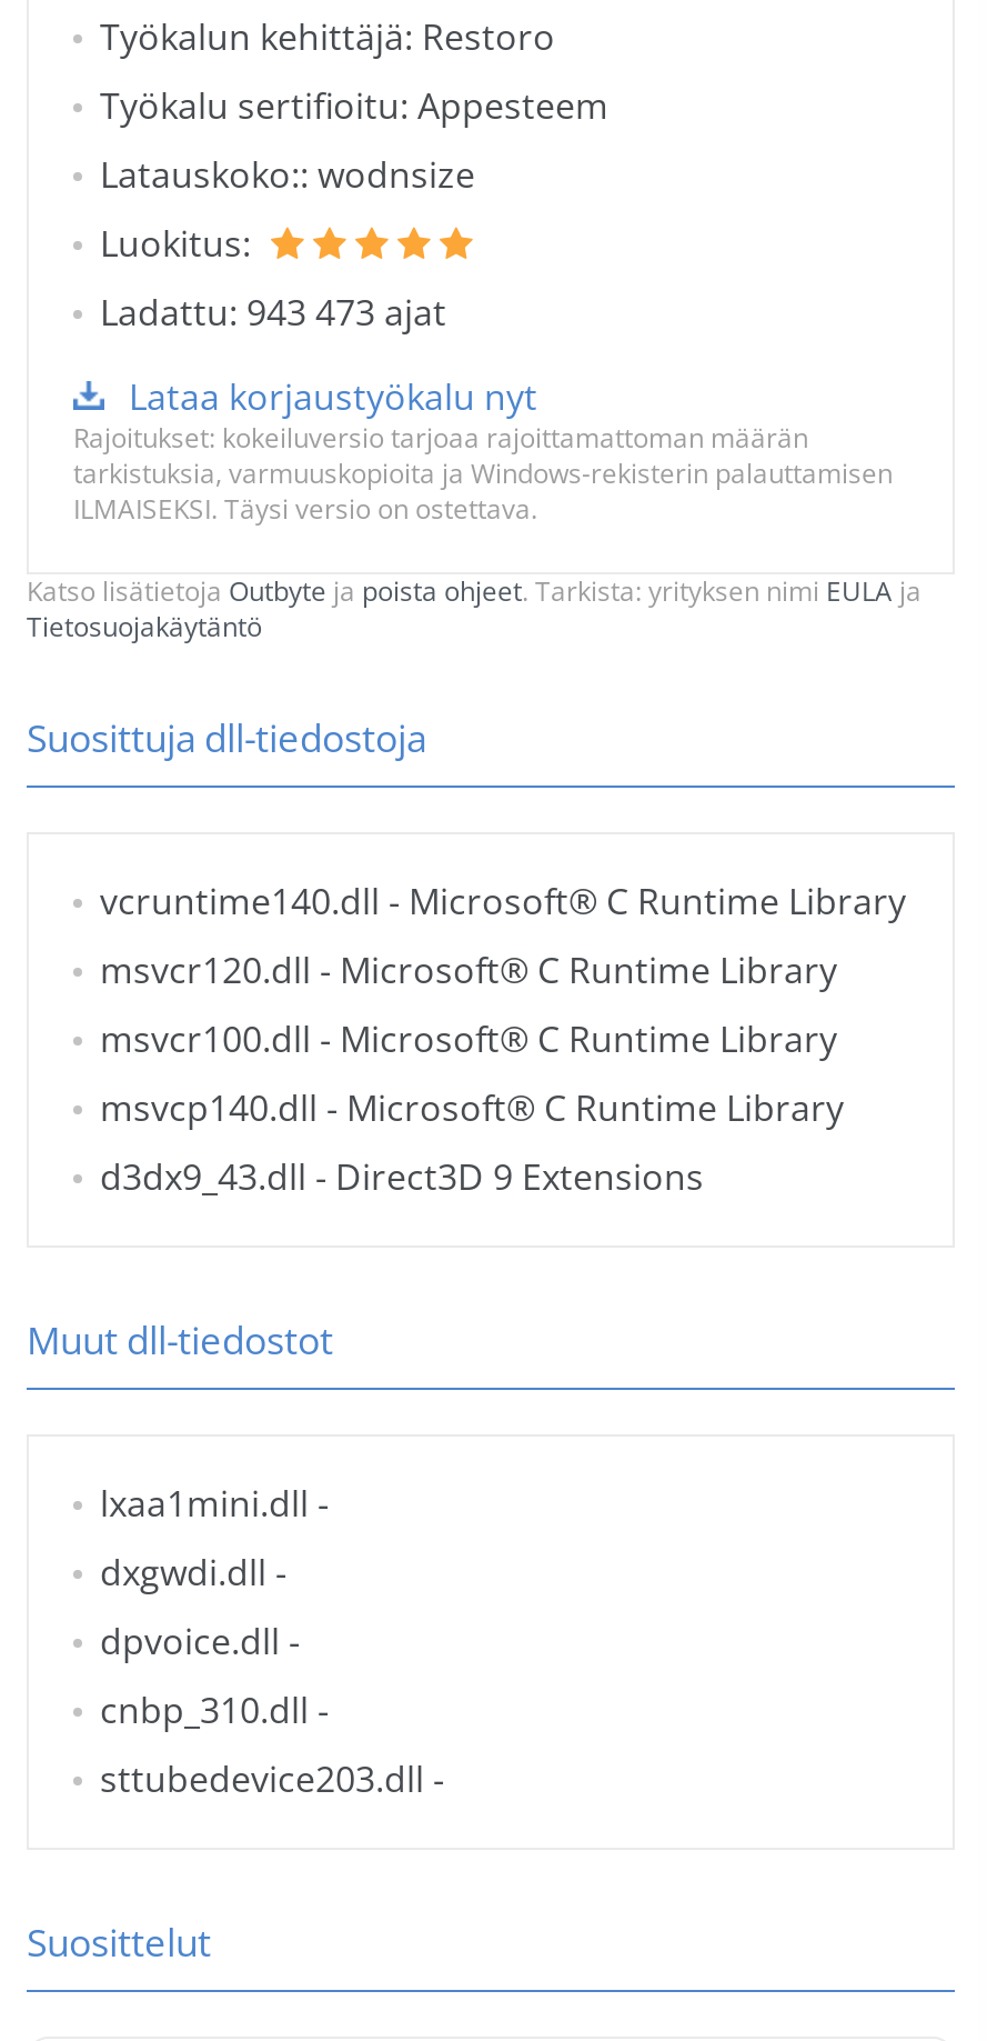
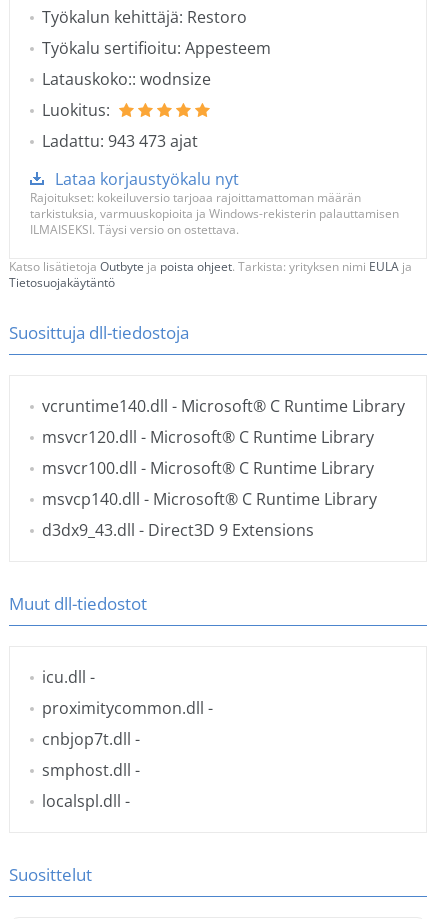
[100,1479,444,1803] lxaa1mini.dll - | dxgwdi.dll - | dpvoice.dll - | cnbp_310.dll - | sttubedevice203.dll - -> [42,666,213,812] icu.dll - | proximitycommon.dll - | cnbjop7t.dll - | smphost.dll - | localspl.dll -

